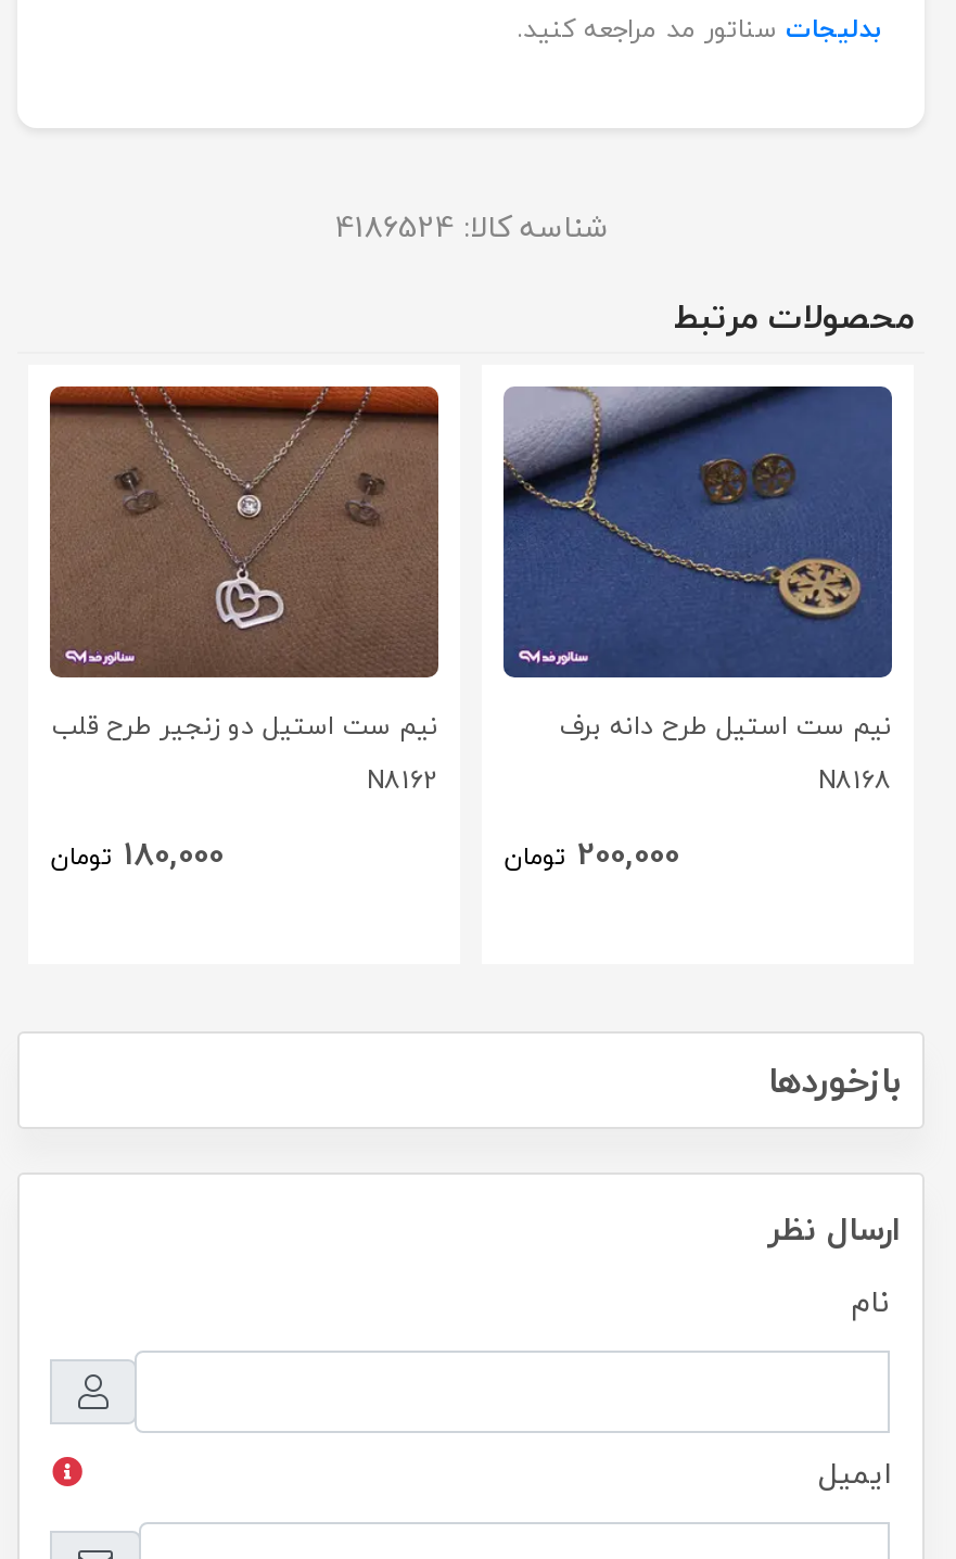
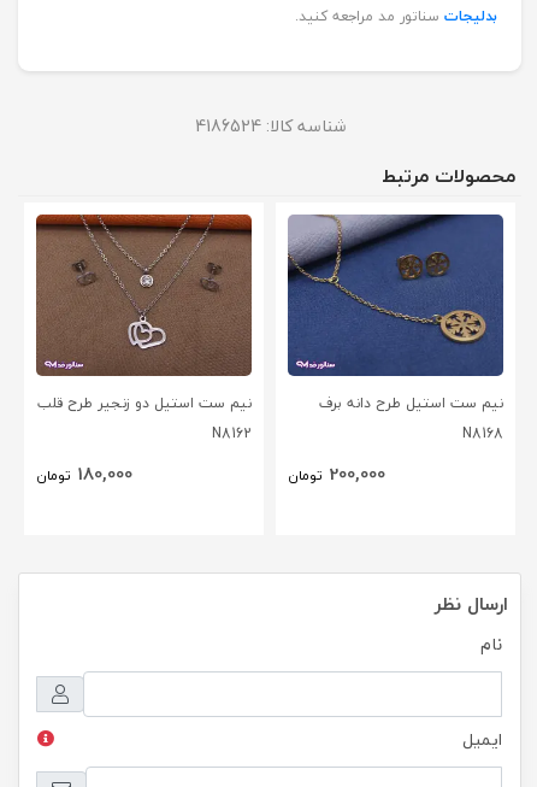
[768,1049,901,1112] بازخوردها -> none

